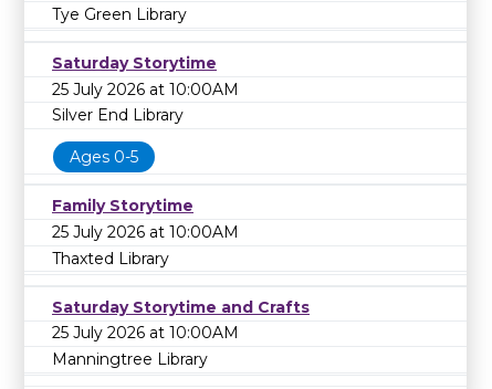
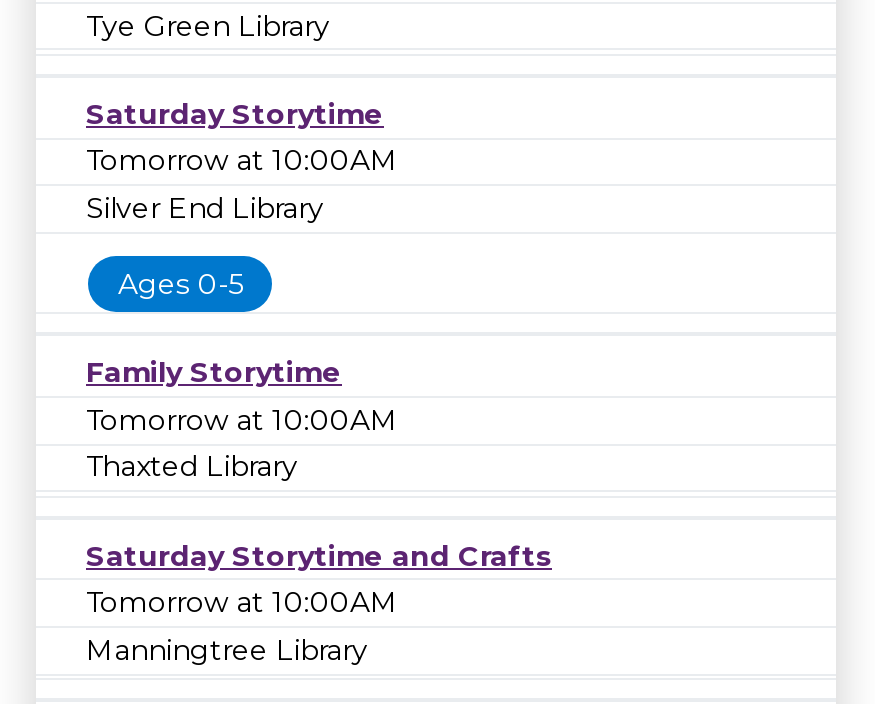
[52,79,239,99] 25 July 2026 at 10:00AM -> [86,143,398,179] Tomorrow at 10:00AM
[52,222,239,242] 25 July 2026 at 10:00AM -> [86,402,398,438] Tomorrow at 10:00AM
[52,323,239,343] 25 July 2026 at 10:00AM -> [86,585,398,621] Tomorrow at 10:00AM

